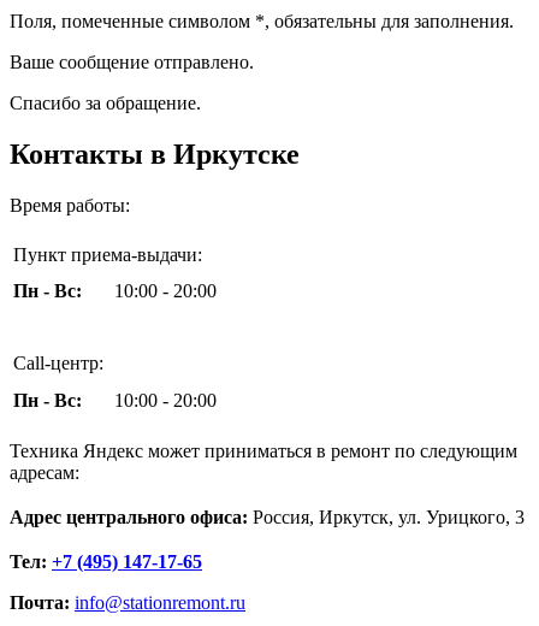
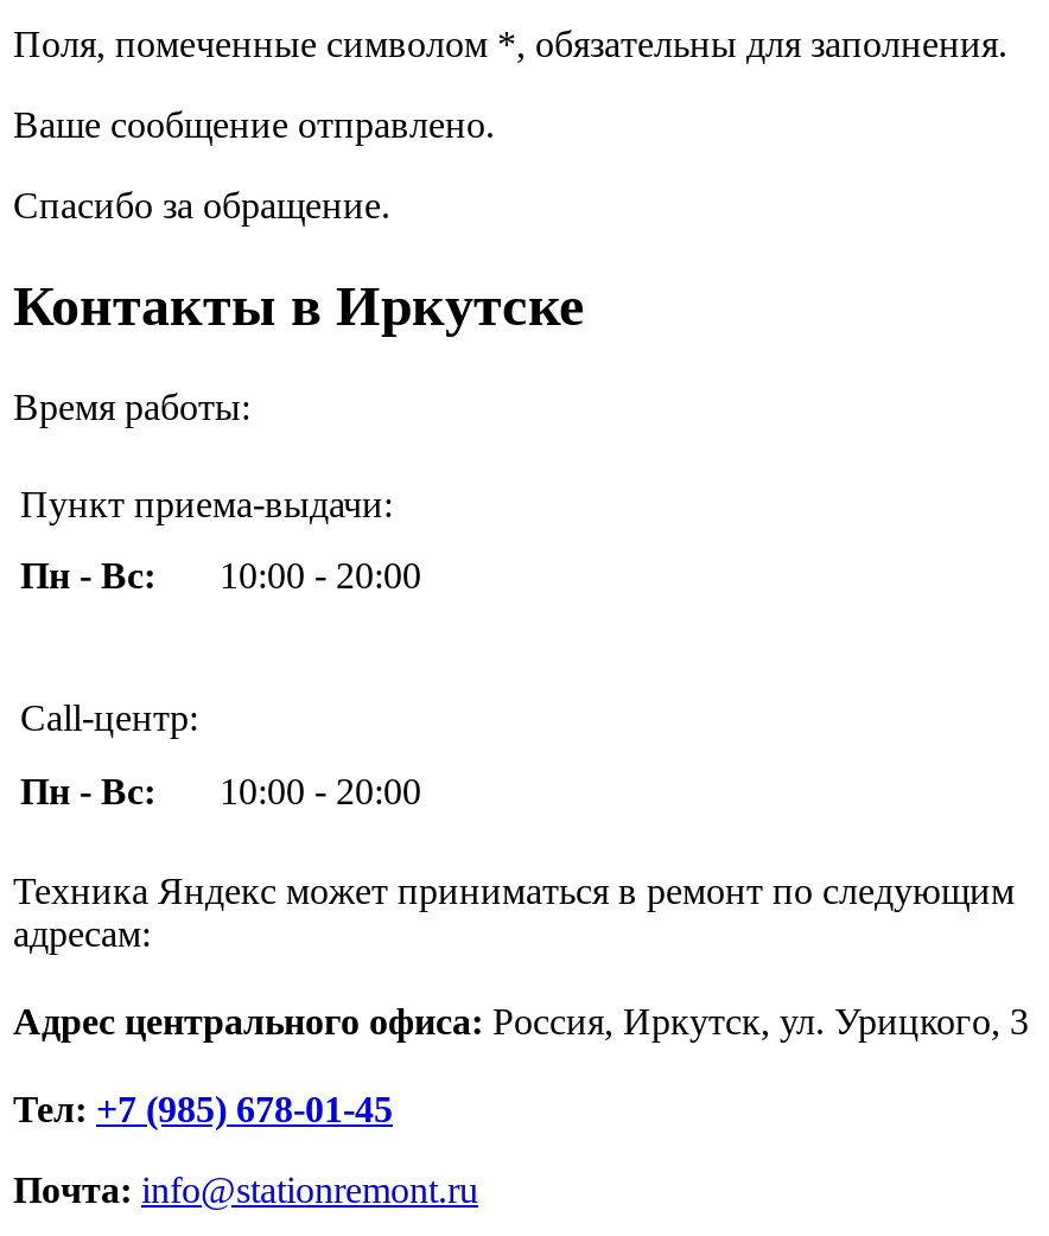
[10,551,202,571] Тел: +7 (495) 147-17-65 -> [13,1088,393,1129] Тел: +7 (985) 678-01-45

